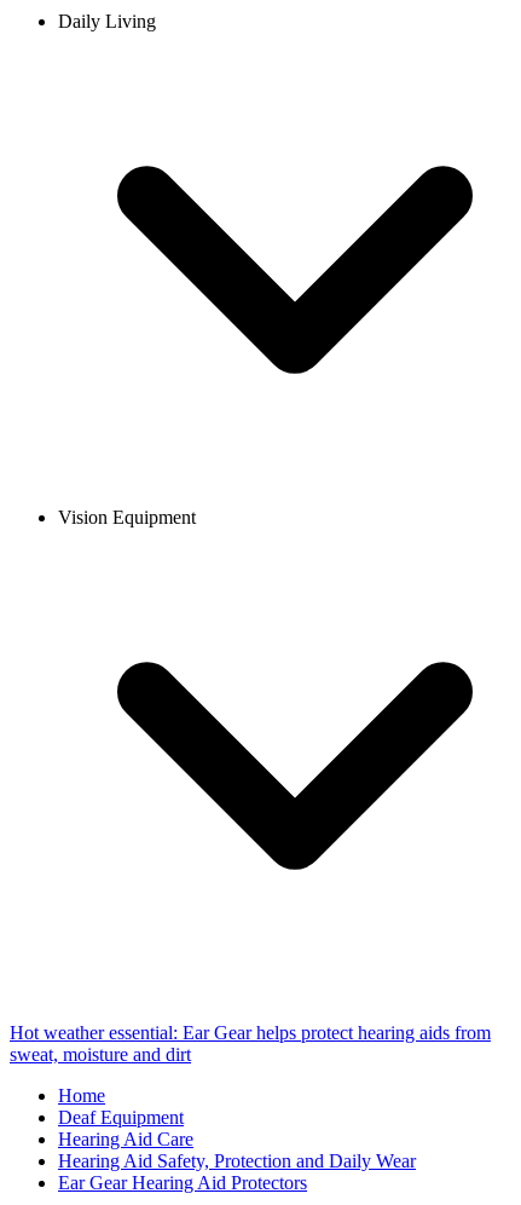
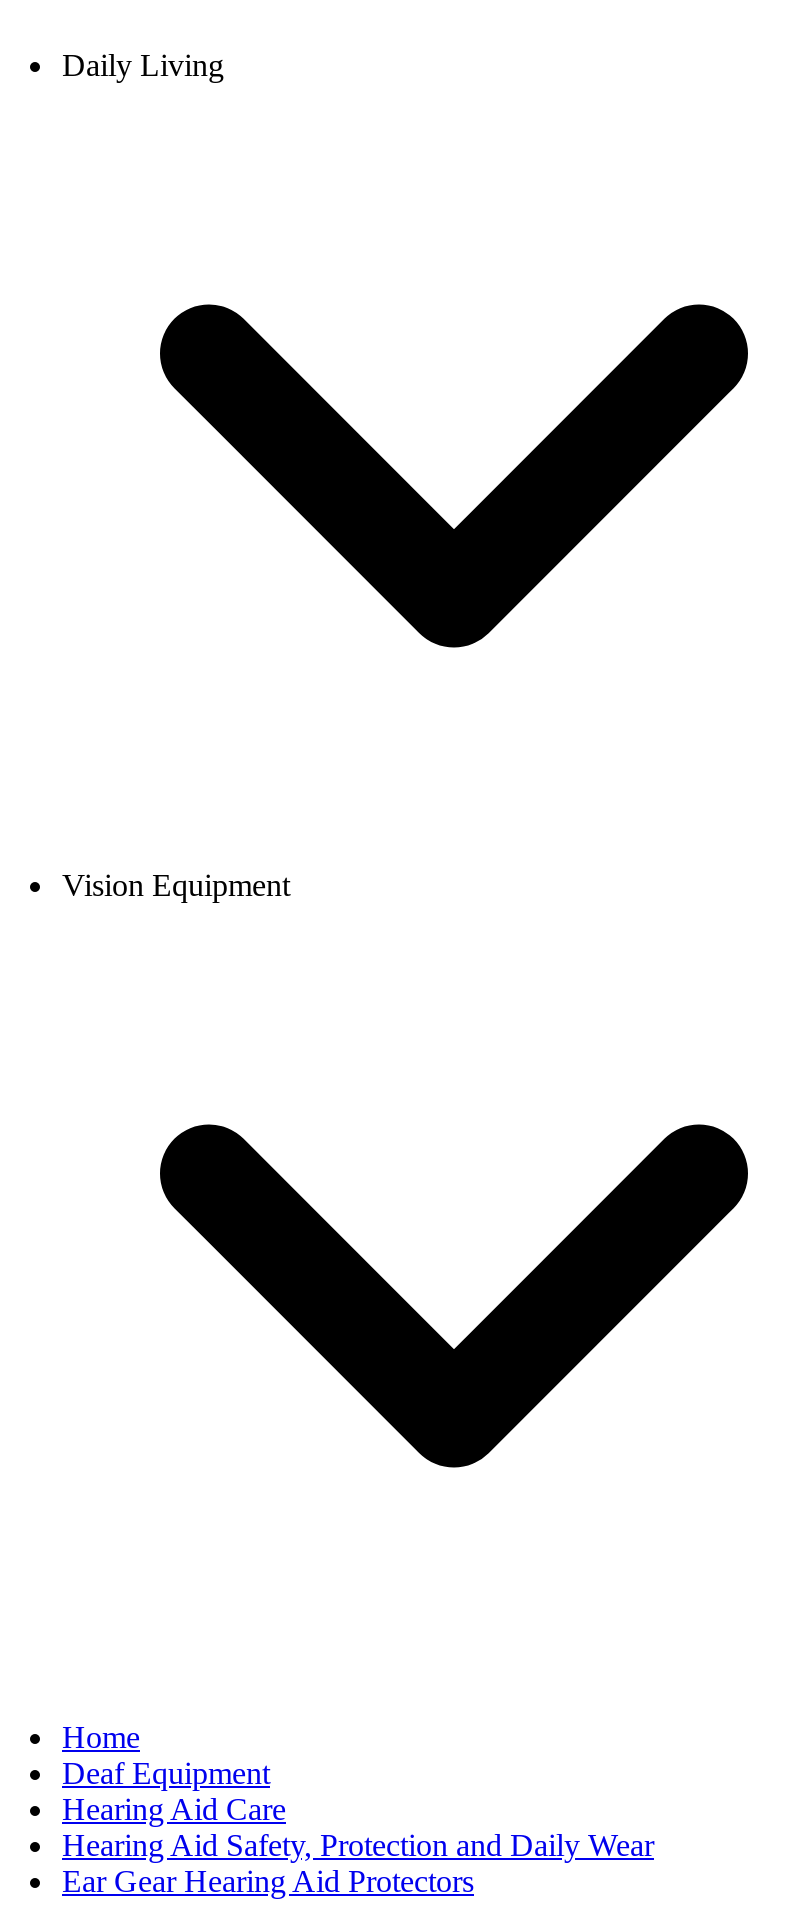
[10,1023,491,1065] Hot weather essential: Ear Gear helps protect hearing aids from | sweat, moisture and dirt -> none

